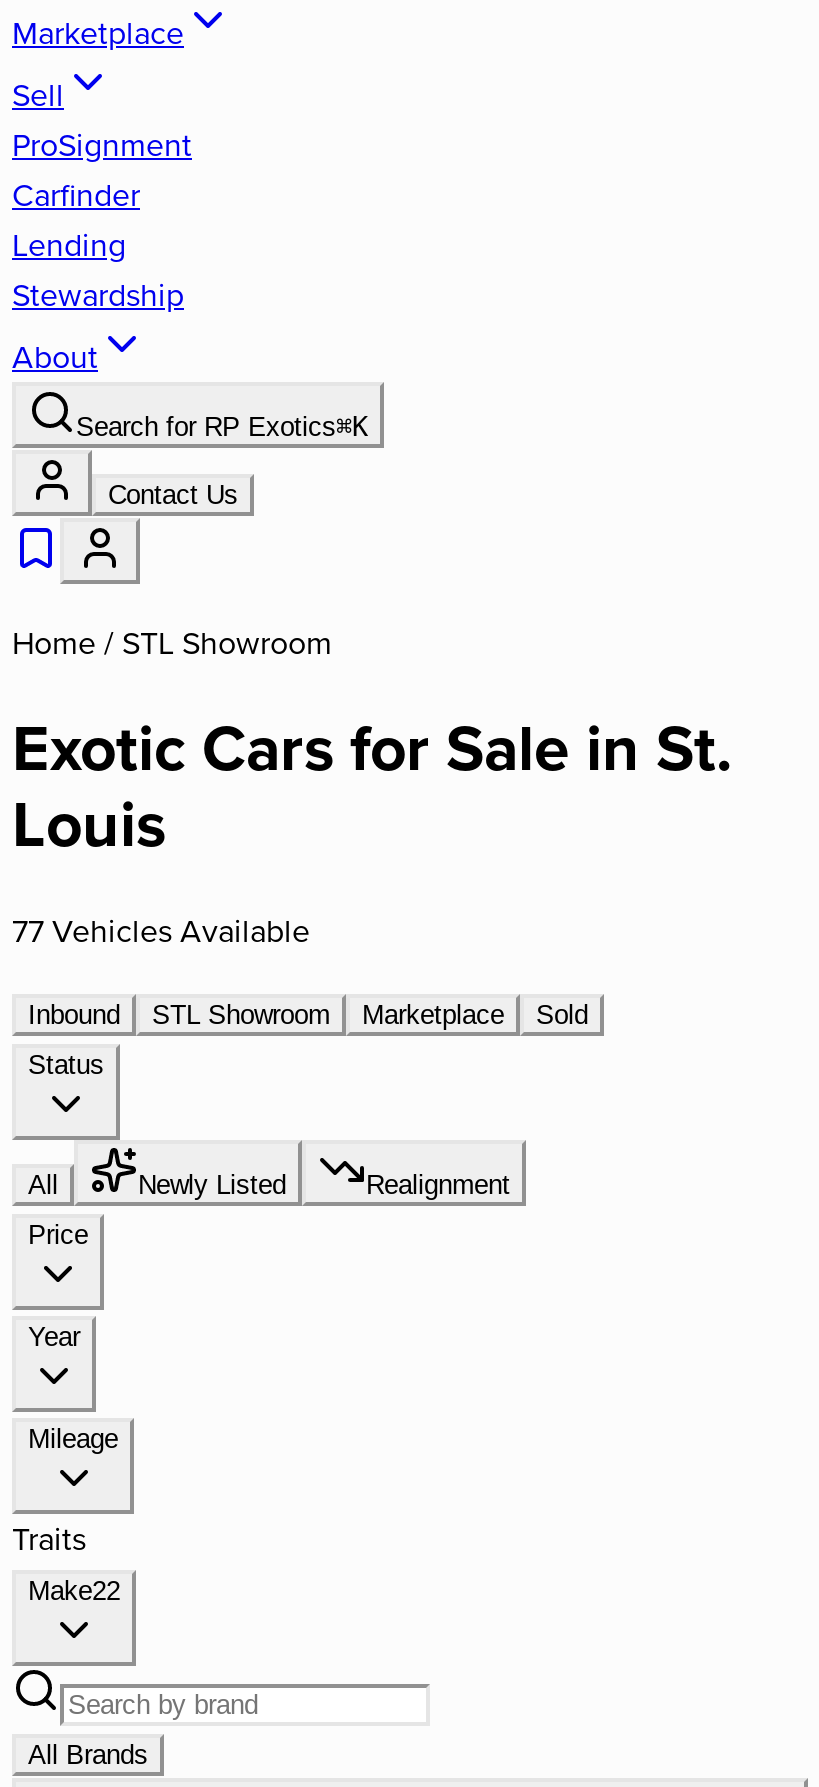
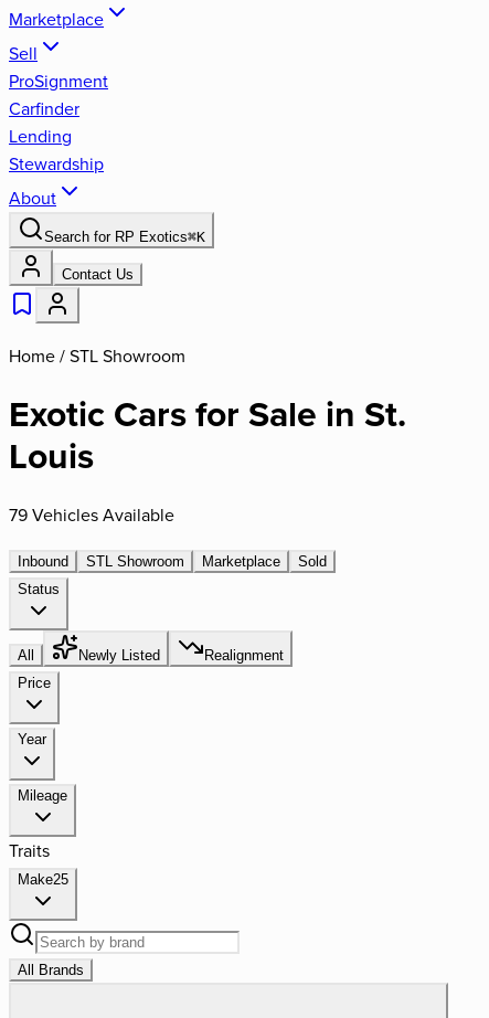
[12,908,310,952] 77 Vehicles Available -> [9,502,174,527] 79 Vehicles Available
[28,1576,120,1606] Make22 -> [18,871,68,888] Make25

